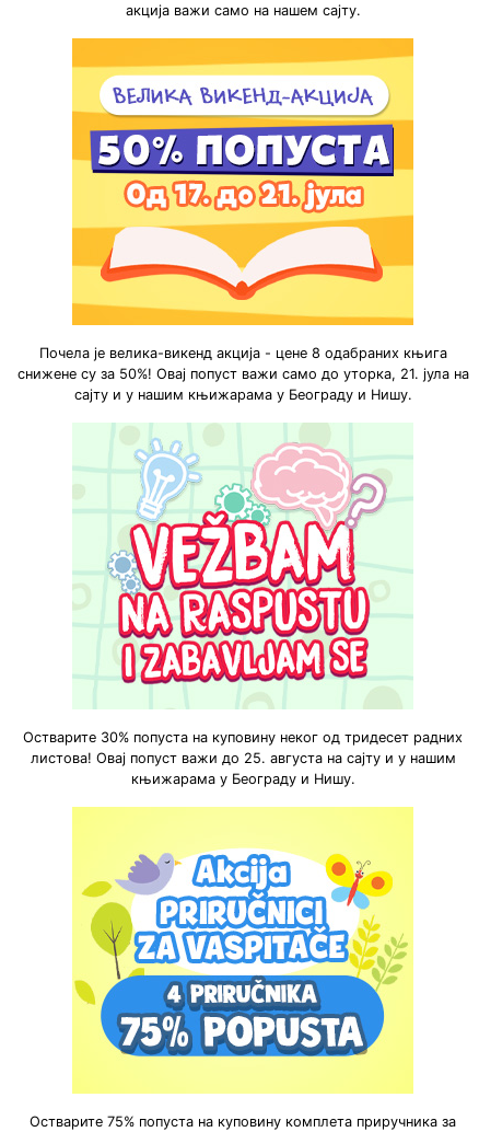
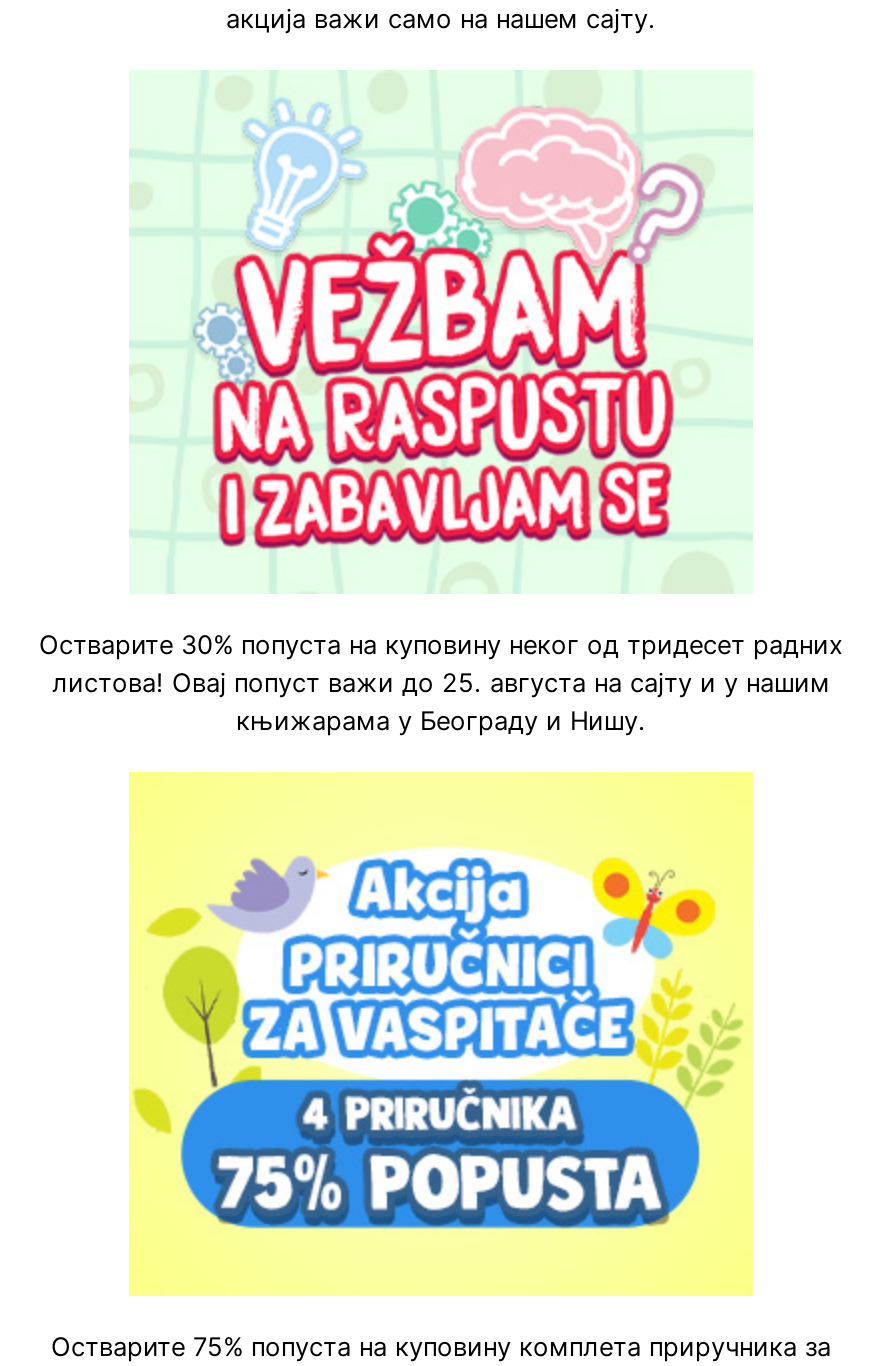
[17,37,469,403] [image] | Почела је велика-викенд акција - цене 8 одабраних књига | снижене су за 50%! Овај попуст важи само до уторка, 21. јула на | сајту и у нашим књижарама у Београду и Нишу. -> none

